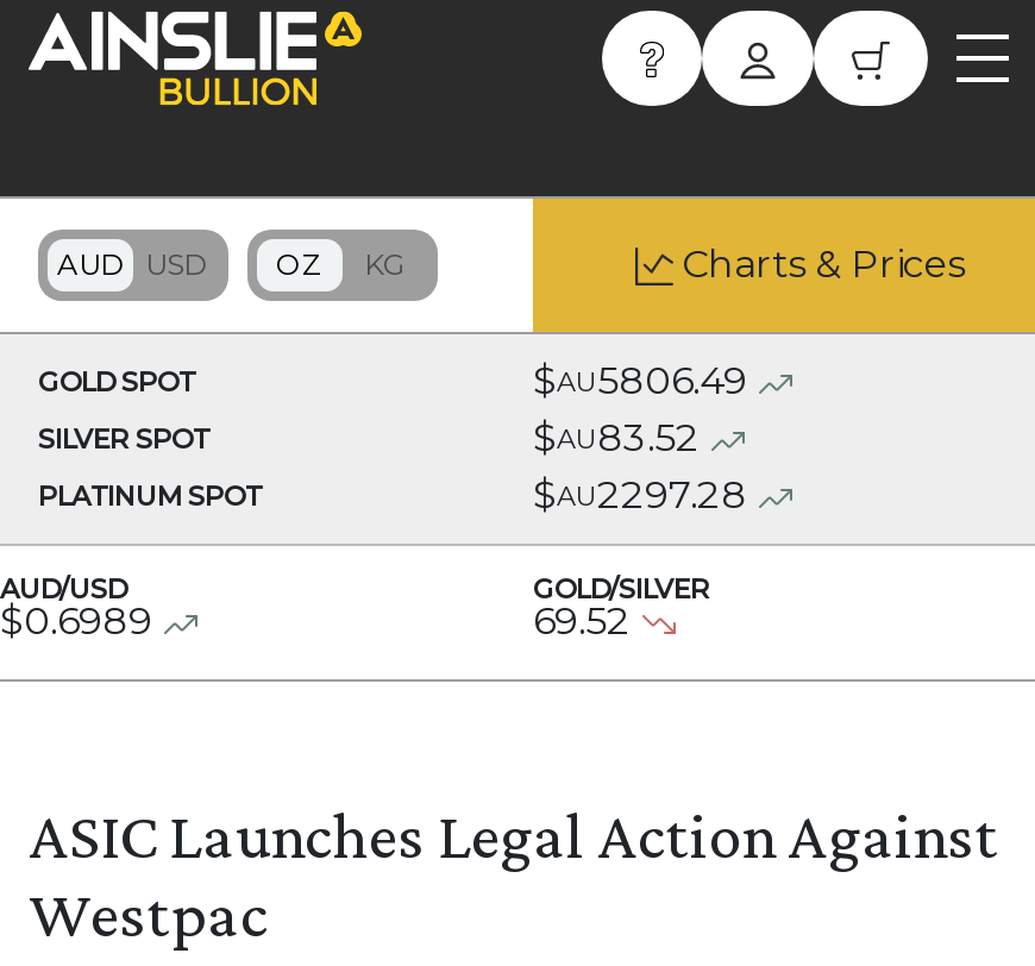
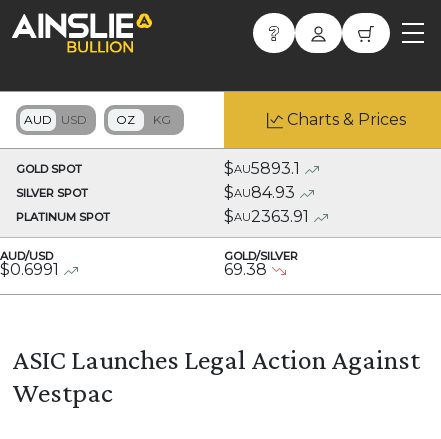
[533,358,747,403] $AU5806.49 -> [224,159,300,178] $AU5893.1
[533,415,700,460] $AU83.52 -> [224,183,295,202] $AU84.93
[533,472,747,517] $AU2297.28 -> [224,207,309,226] $AU2363.91
[0,598,152,644] $0.6989 -> [0,260,59,279] $0.6991
[533,598,631,644] 69.52 -> [224,260,267,279] 69.38

